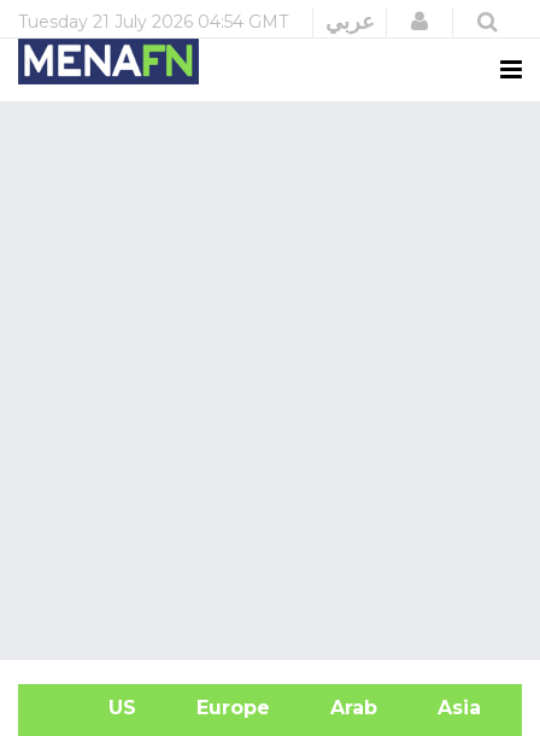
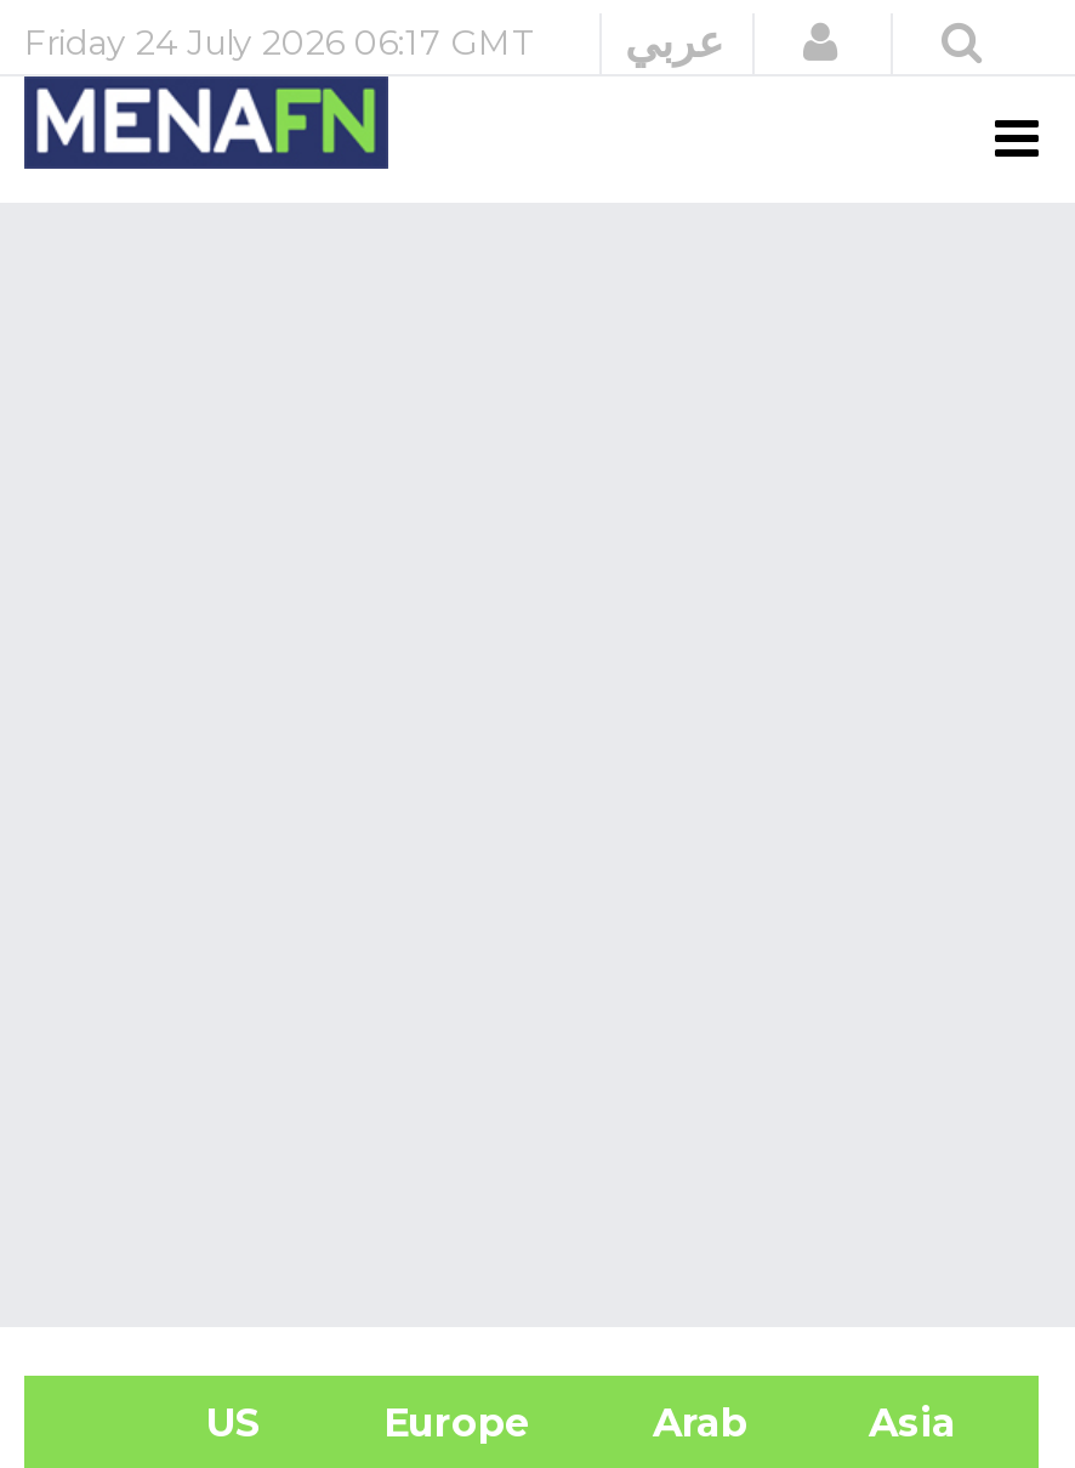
[18,11,288,33] Tuesday 21 July 2026 04:54 GMT -> [24,21,531,64] Friday 24 July 2026 06:17 GMT

